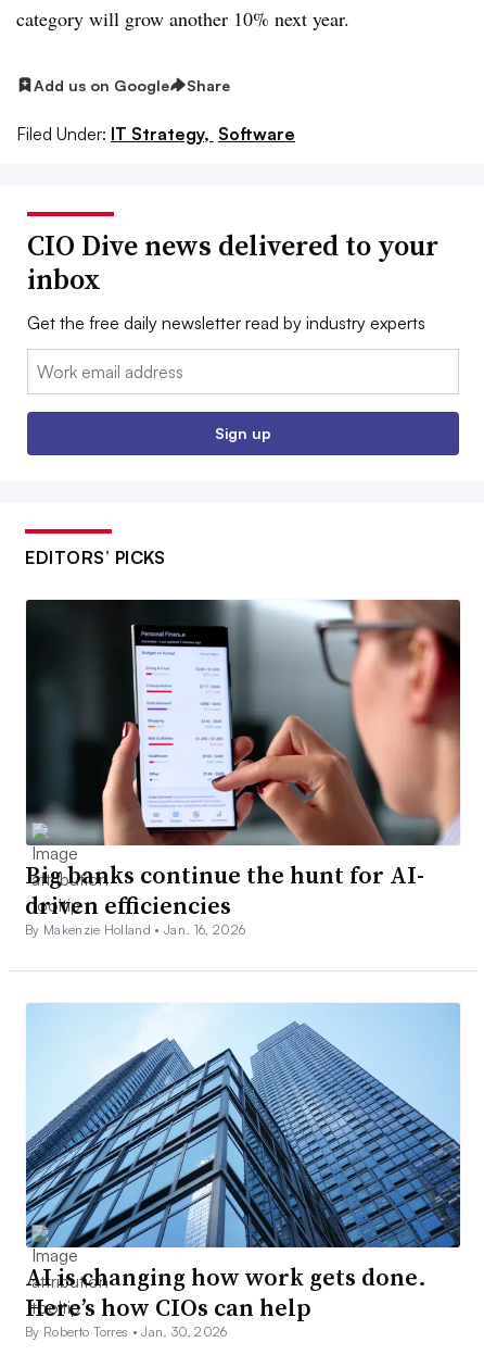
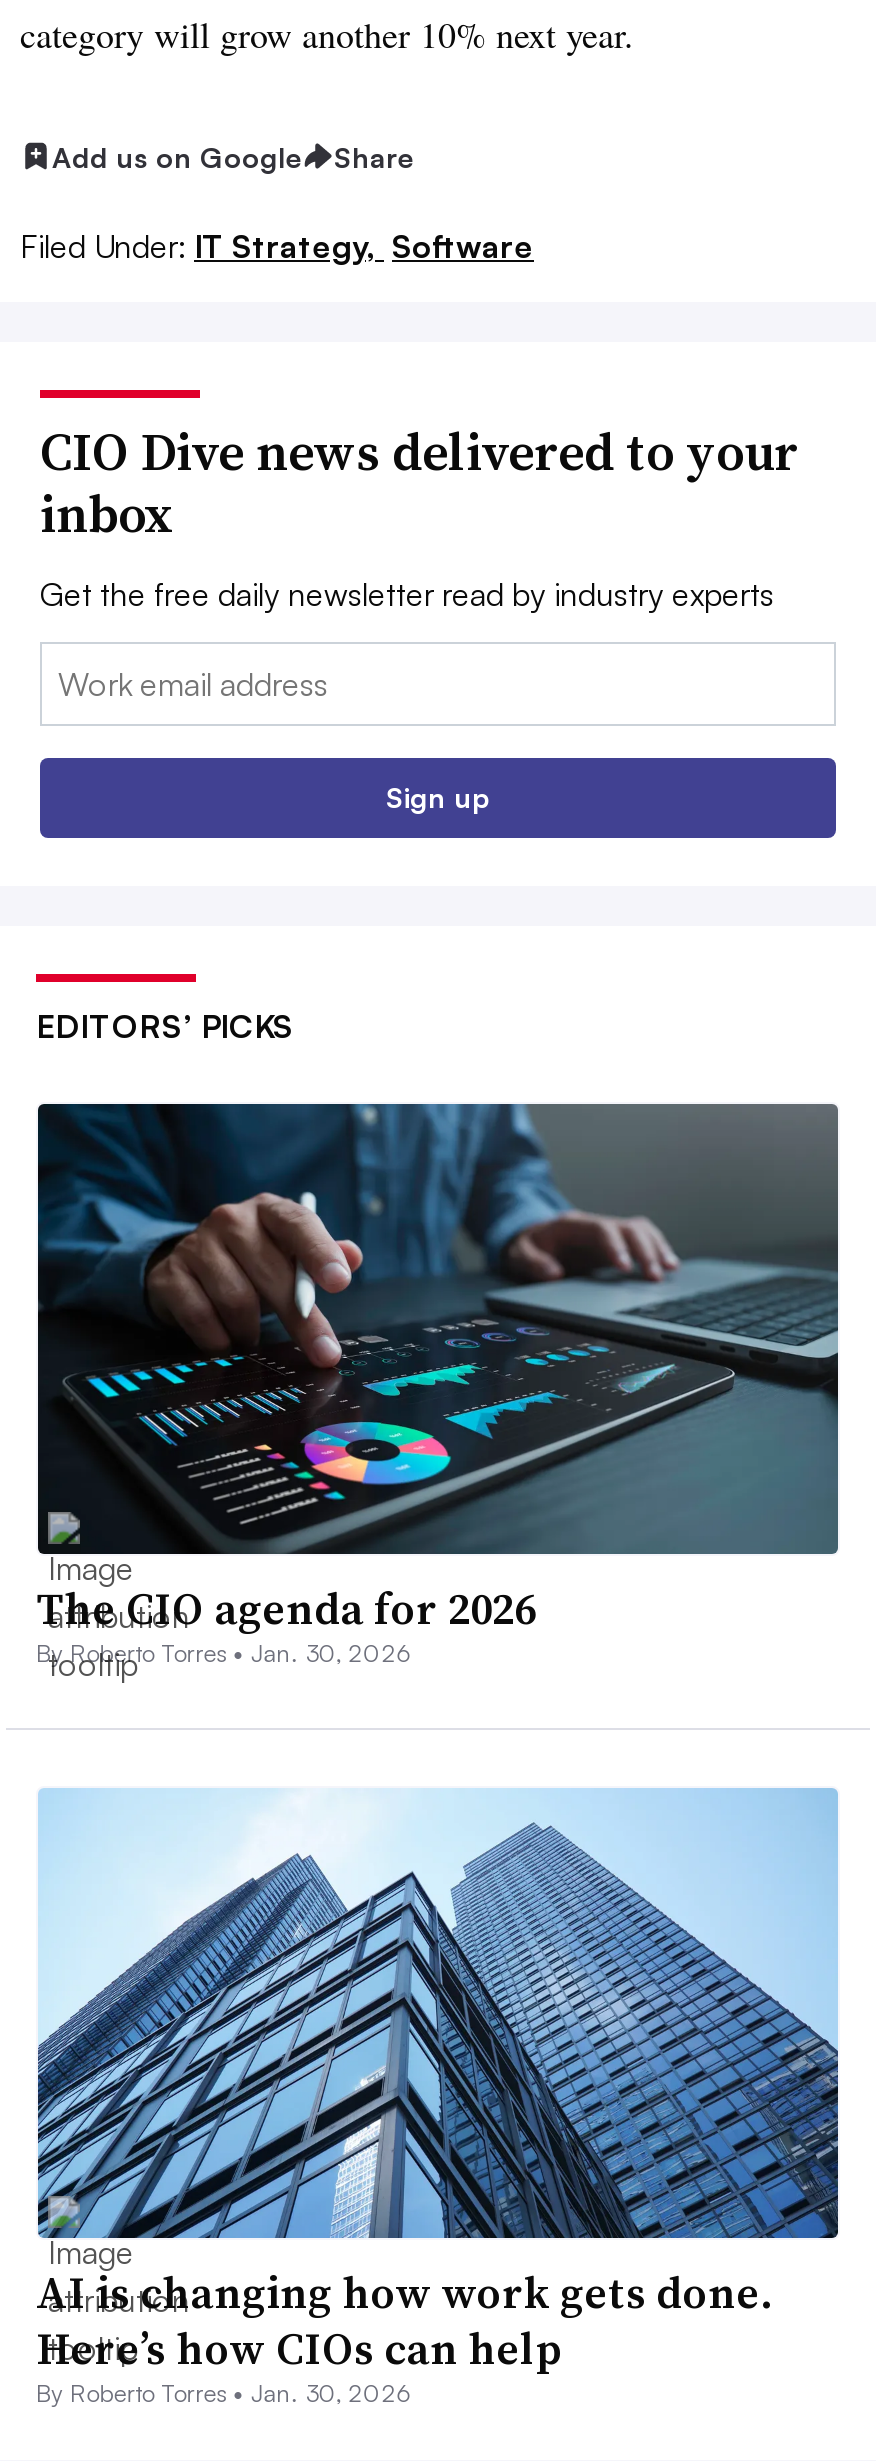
[25,599,461,937] [image] | Big banks continue the hunt for AI- | driven efficiencies | By Makenzie Holland • Jan. 16, 2026 -> [36,1102,840,1669] [image] | The CIO agenda for 2026 | By Roberto Torres • Jan. 30, 2026

